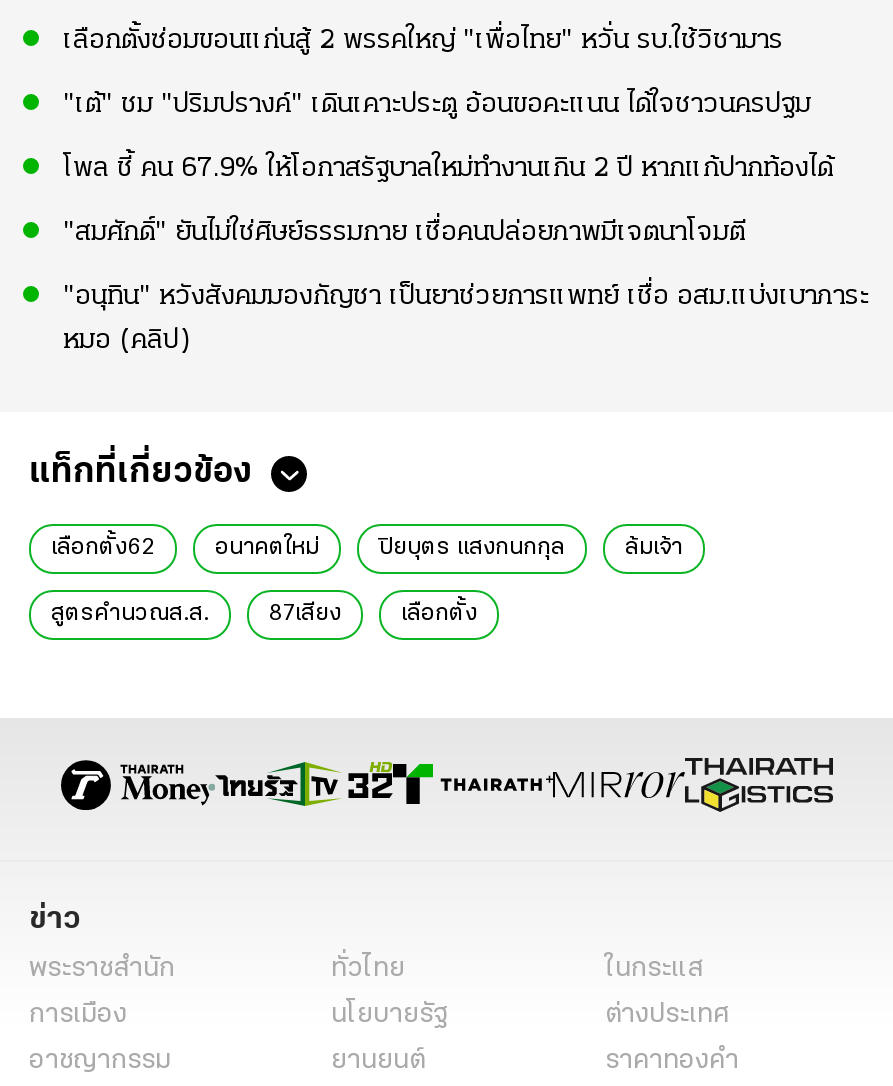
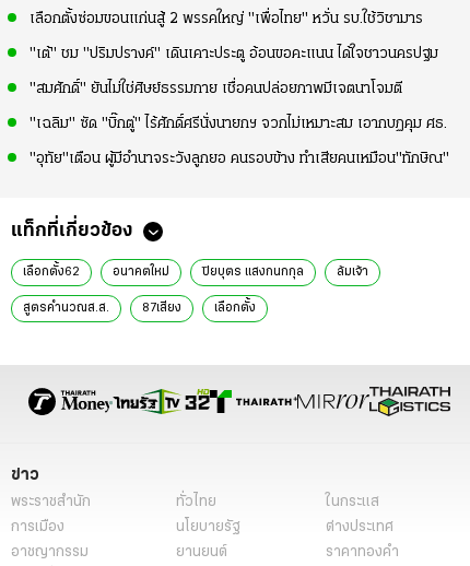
[63,154,833,184] โพล ชี้ คน 67.9% ให้โอกาสรัฐบาลใหม่ทำงานเกิน 2 ปี หากแก้ปากท้องได้ -> none
[63,282,869,312] "อนุทิน" หวังสังคมมองกัญชา เป็นยาช่วยการแพทย์ เชื่อ อสม.แบ่งเบาภาระ -> [30,116,447,132] "เฉลิม" ซัด "บิ๊กตู่" ไร้ศักดิ์ศรีนั่งนายกฯ จวกไม่เหมาะสม เอากบฏคุม ศธ.
[63,326,191,356] หมอ (คลิป) -> [30,151,449,167] "อุทัย"เตือน ผู้มีอำนาจระวังลูกยอ คนรอบข้าง ทำเสียคนเหมือน"ทักษิณ"

